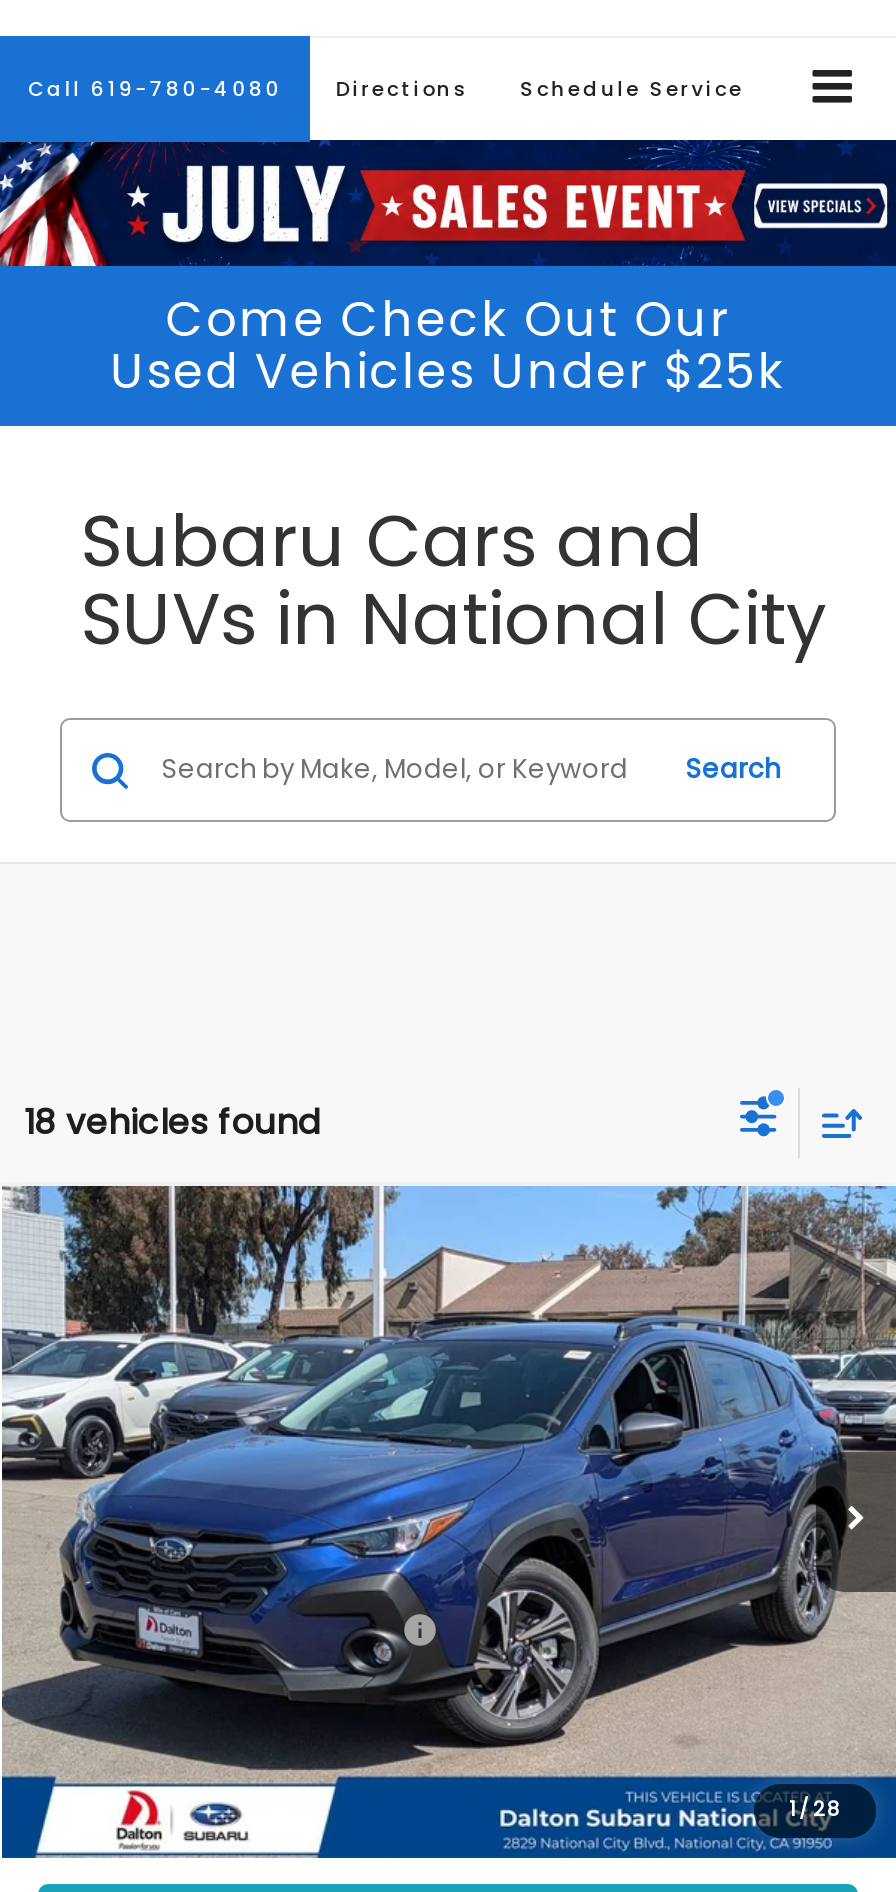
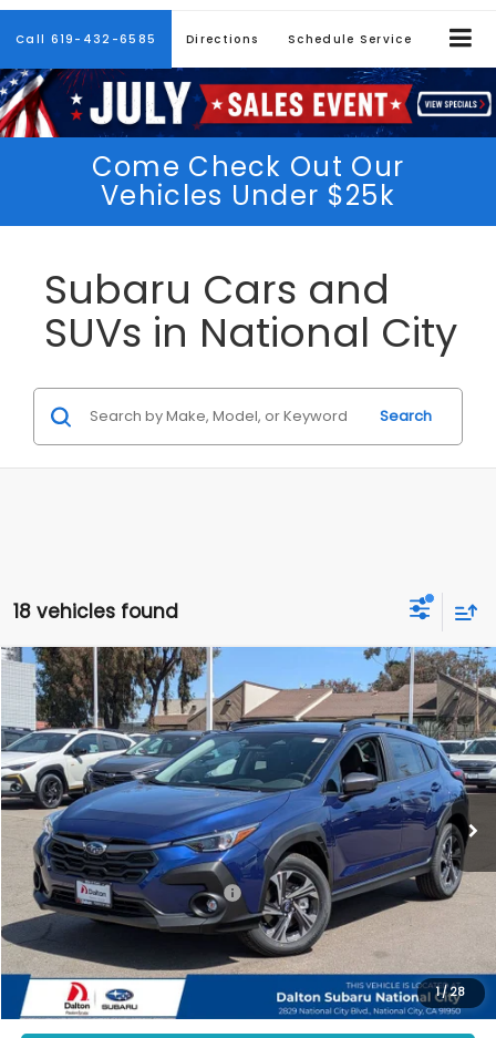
[28,74,744,104] Call 619-780-4080 Directions Schedule Service -> [15,31,412,48] Call 619-432-6585 Directions Schedule Service
[110,338,786,404] Used Vehicles Under $25k -> [101,177,395,214] Vehicles Under $25k

